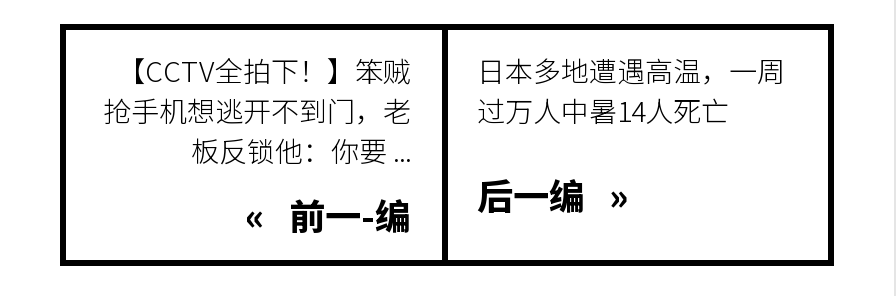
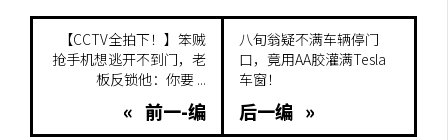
[477,51,785,131] 日本多地遭遇高温，一周 | 过万人中暑14人死亡 -> [238,29,385,89] 八旬翁疑不满车辆停门 | 口，竟用AA胶灌满Tesla | 车窗！

